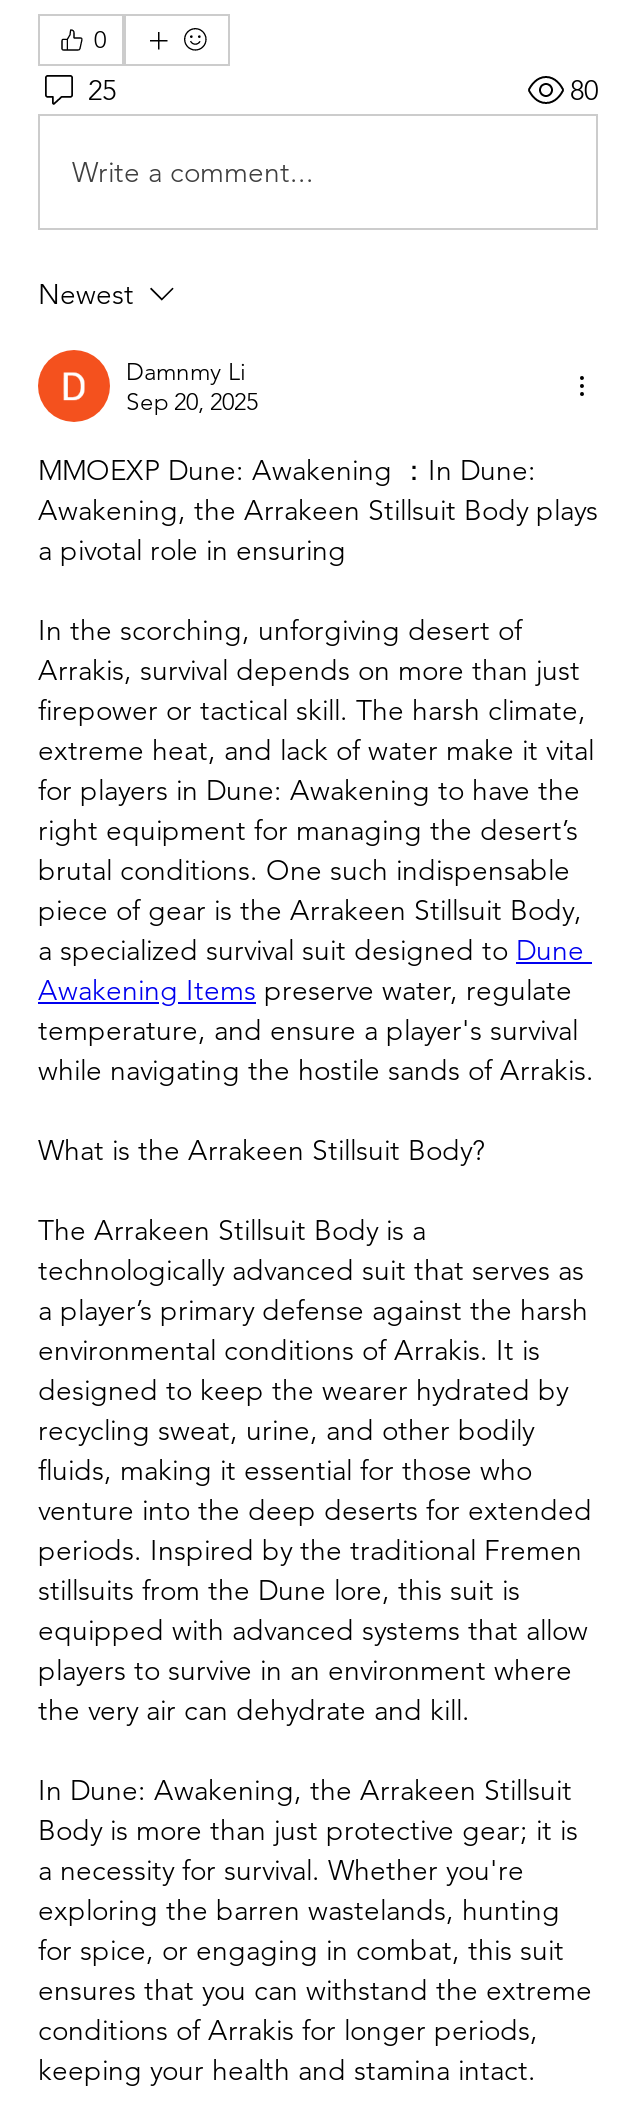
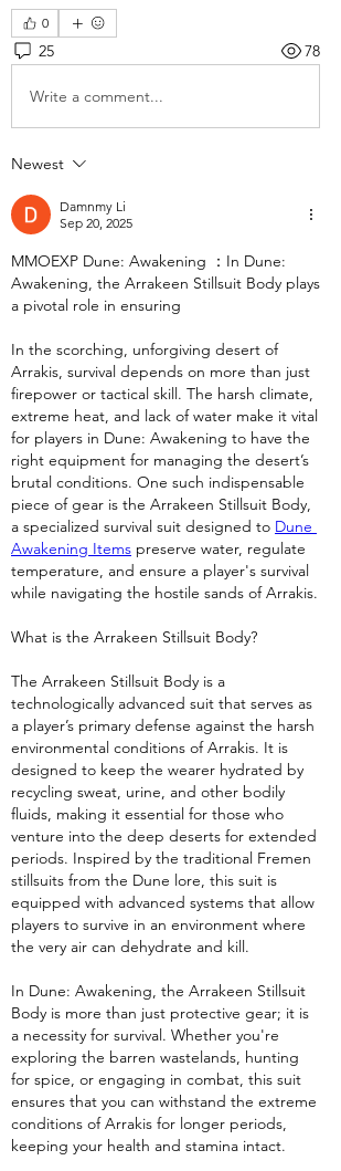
[570,72,598,108] 80 -> [305,41,320,61] 78

